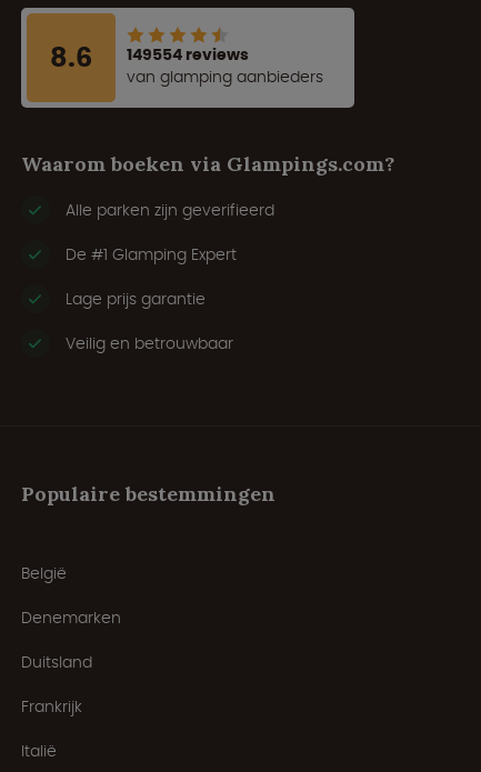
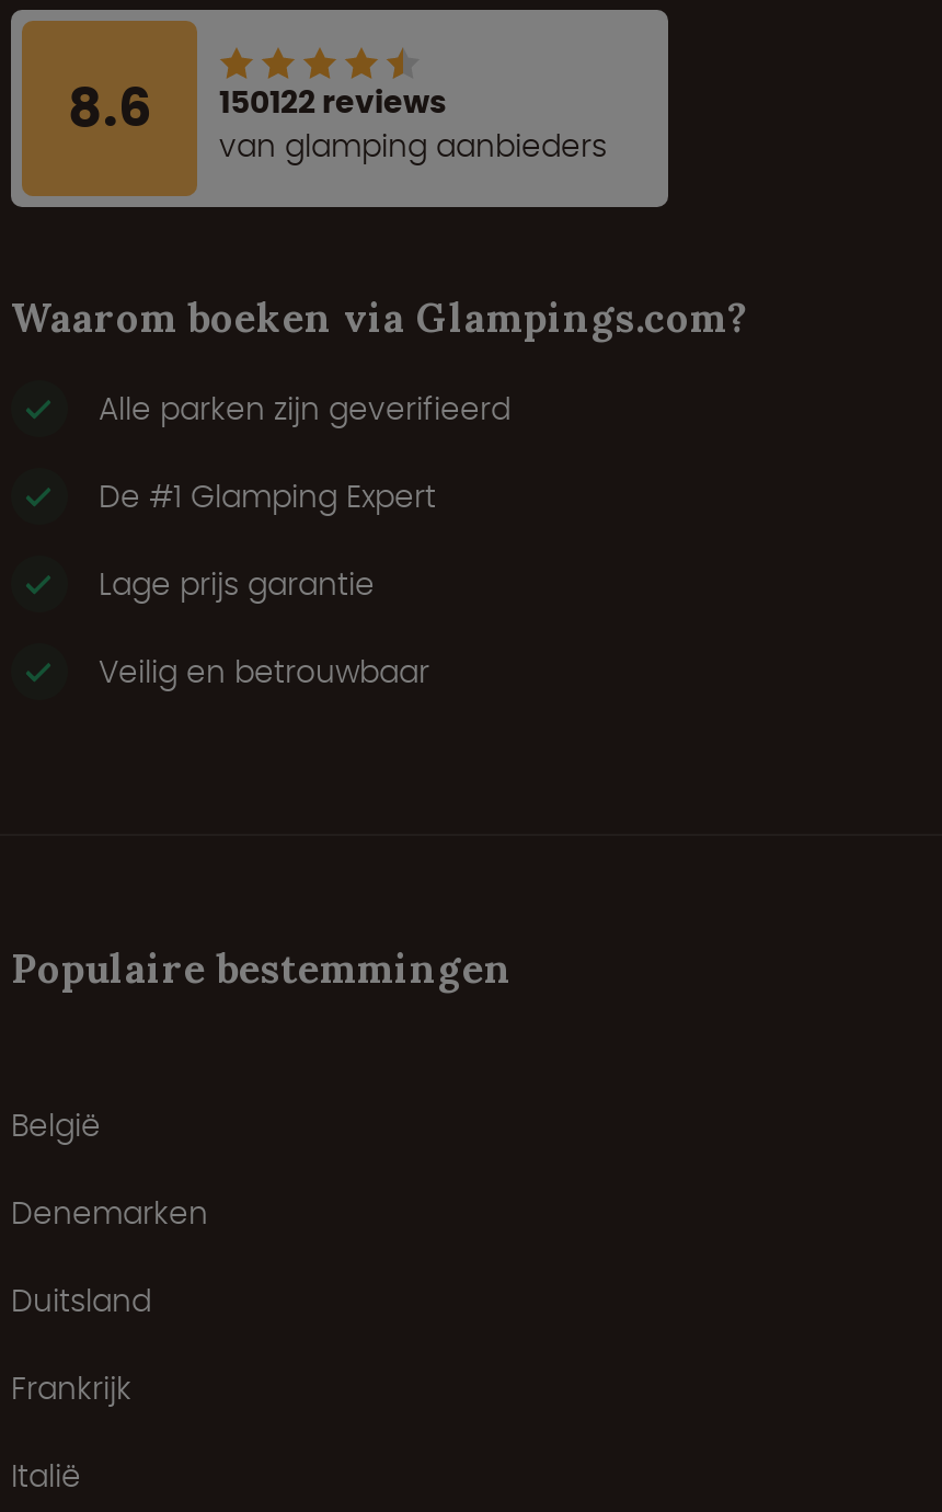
[50,39,249,75] 8.6 149554 reviews -> [68,71,447,143] 8.6 150122 reviews

